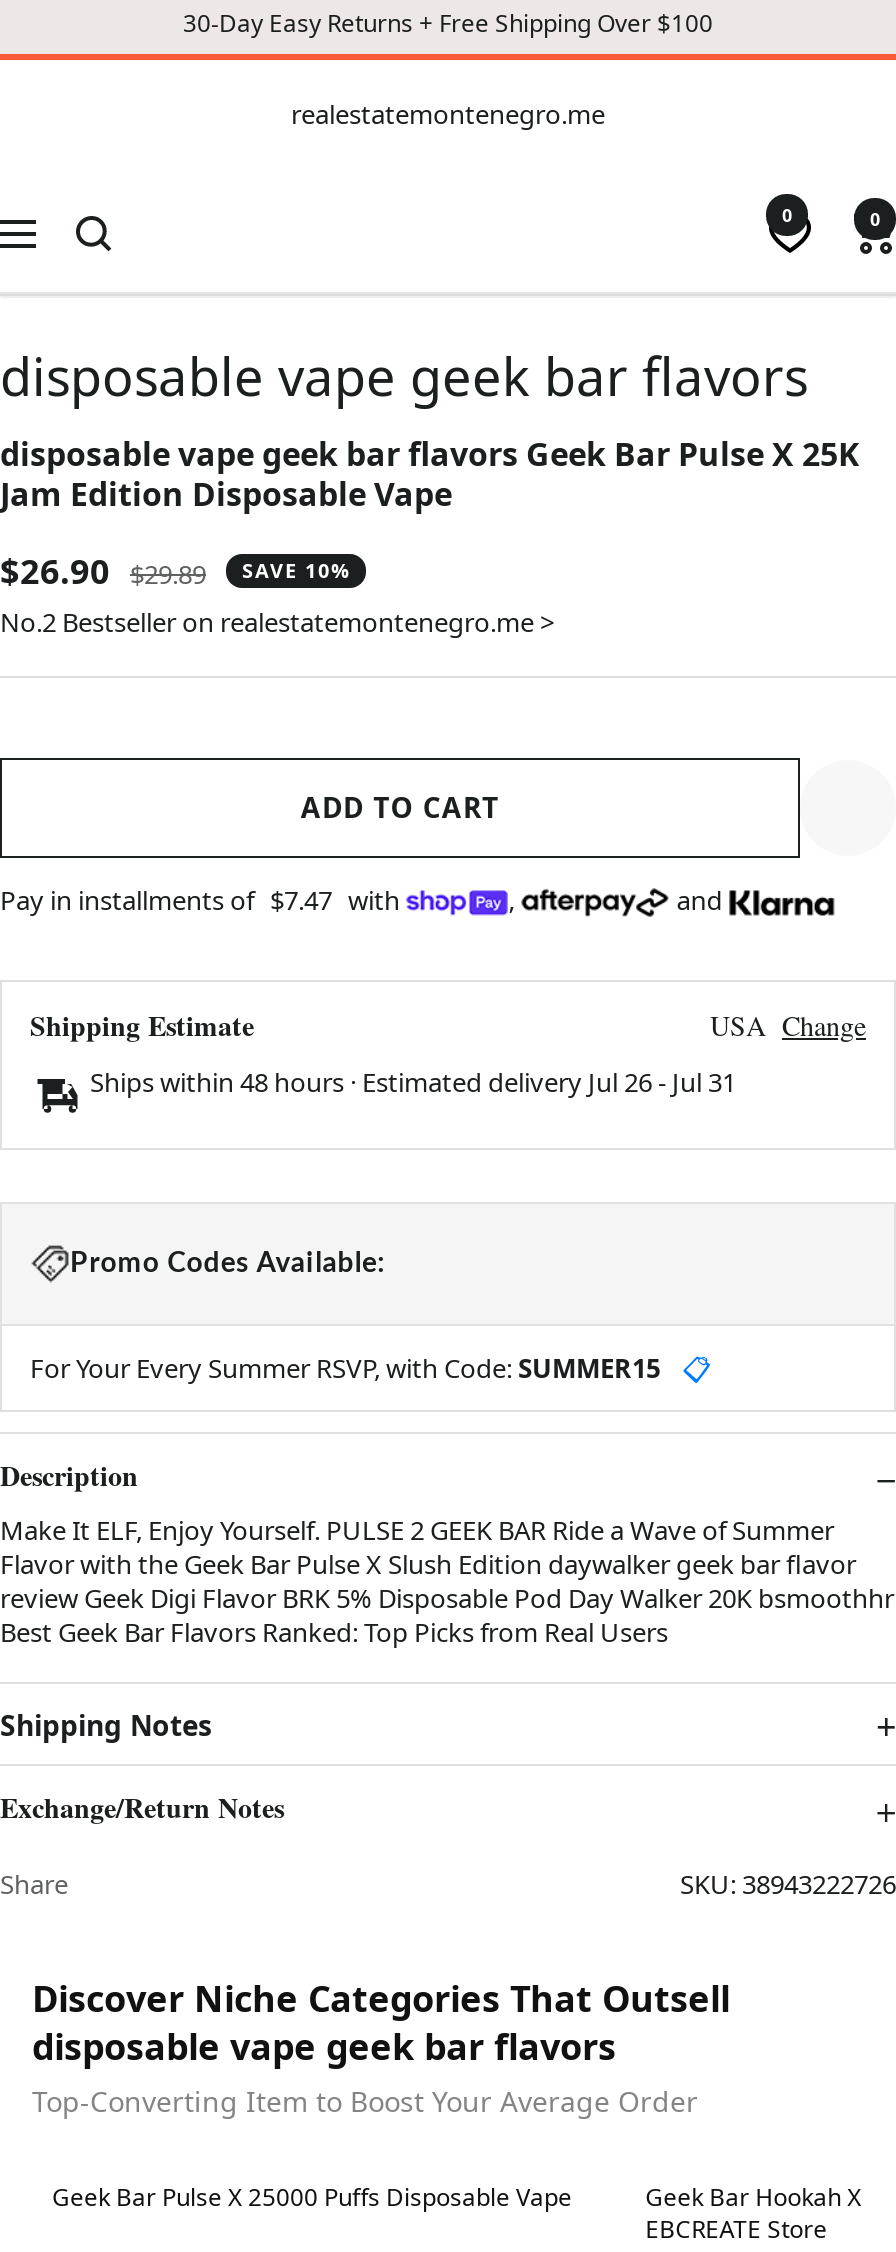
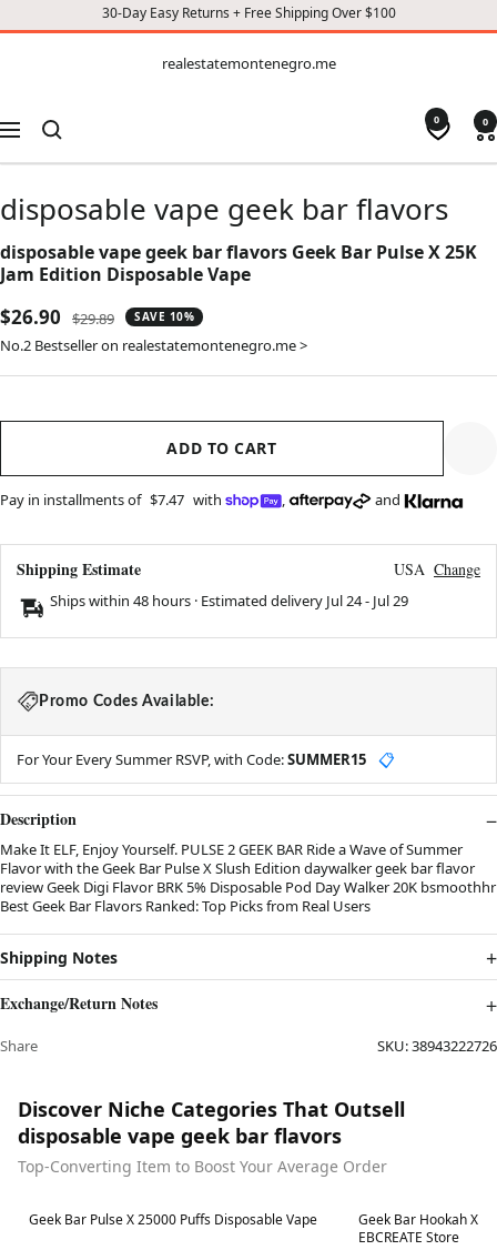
[90,1063,736,1099] Ships within 48 hours · Estimated delivery Jul 26 - Jul 31 -> [50,590,408,610] Ships within 48 hours · Estimated delivery Jul 24 - Jul 29

